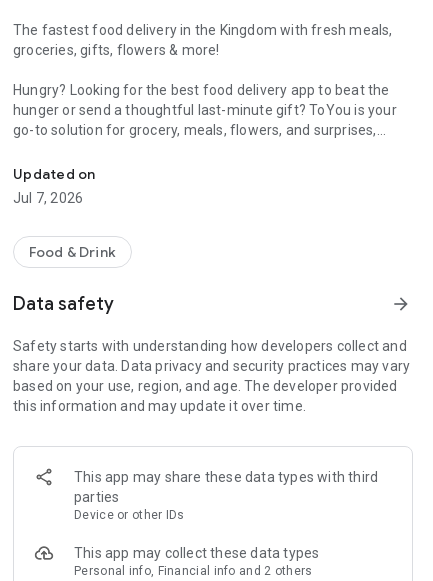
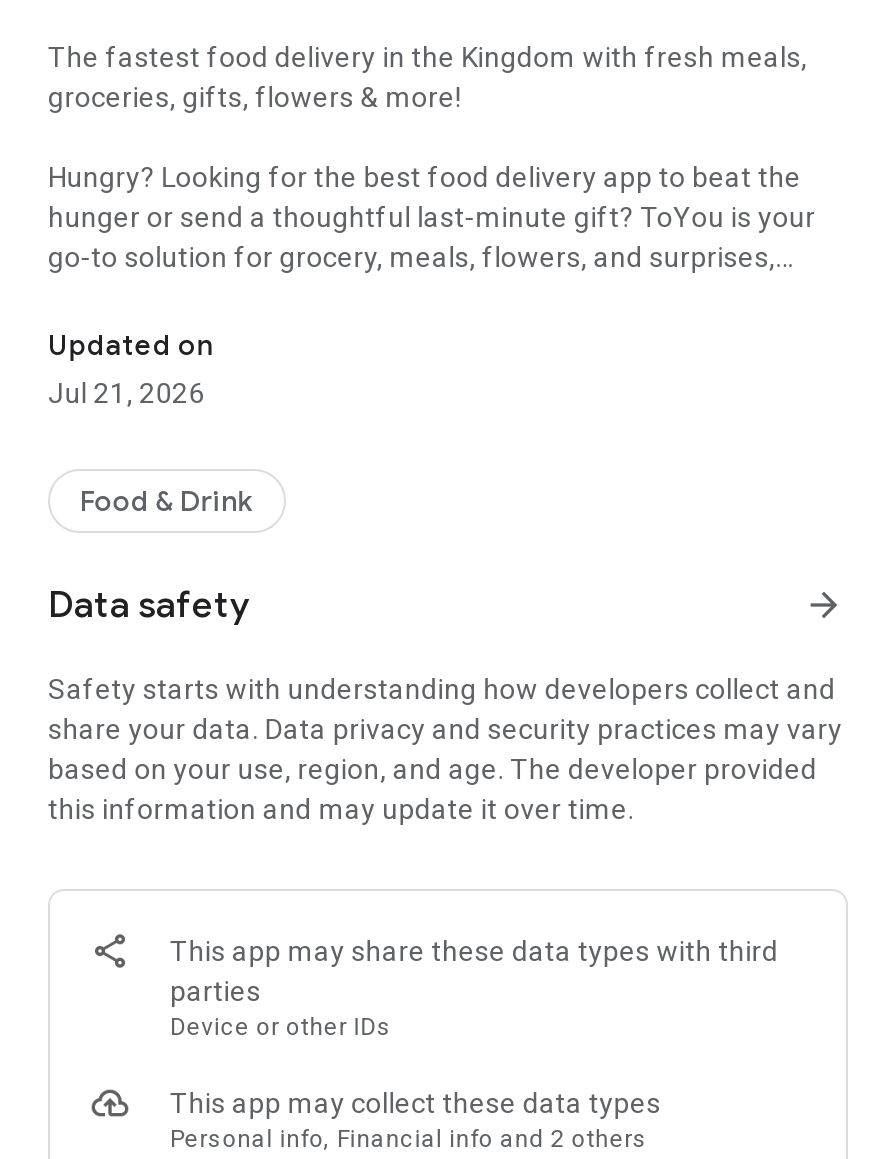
[13,190,83,206] Jul 7, 2026 -> [48,377,205,409] Jul 21, 2026

